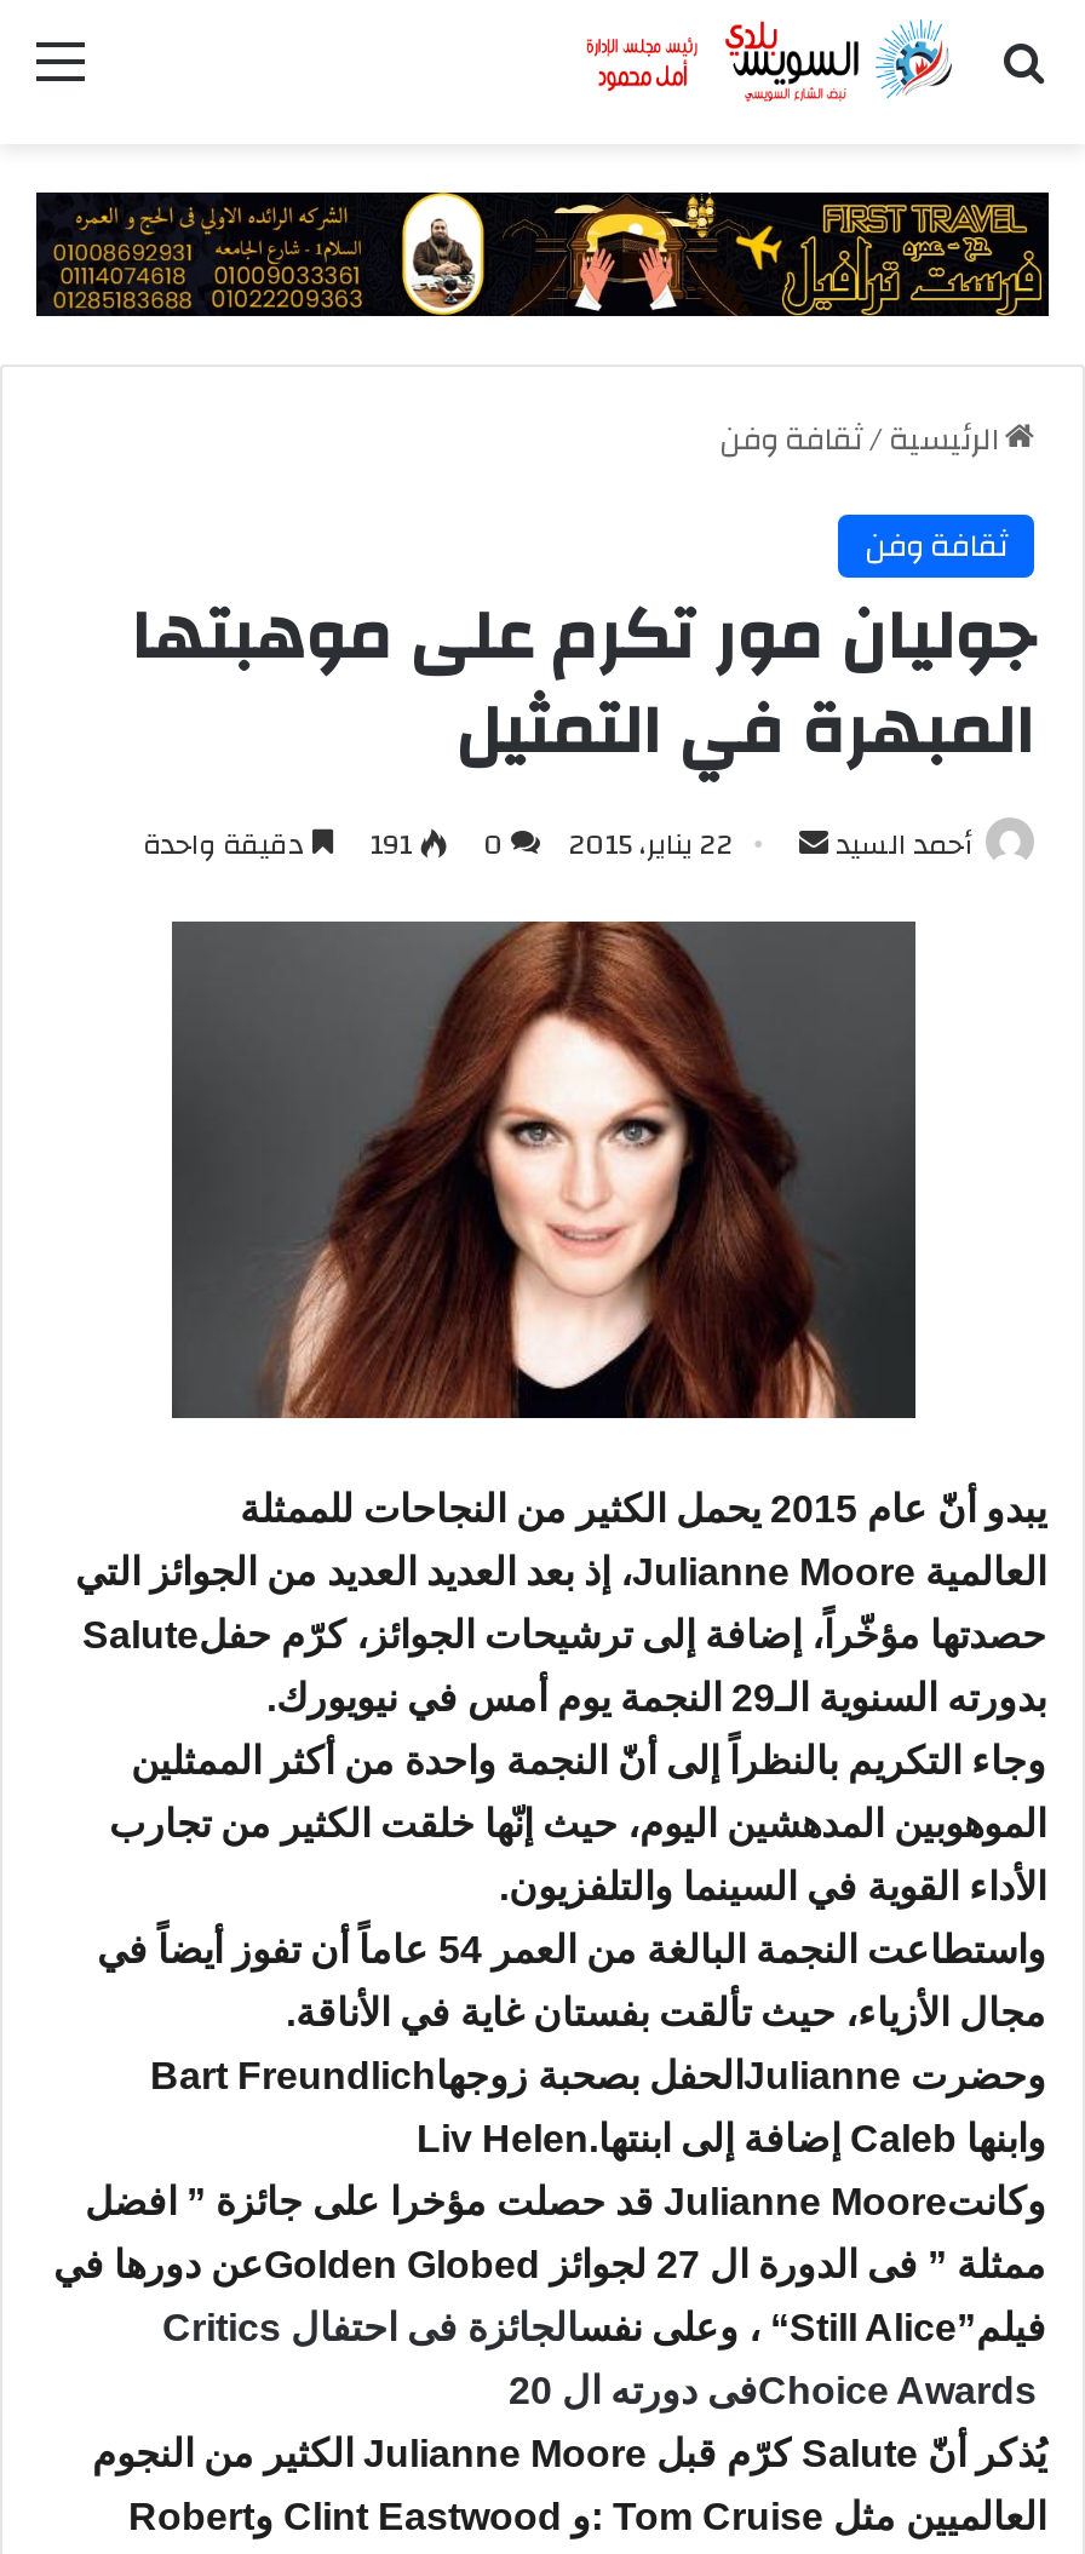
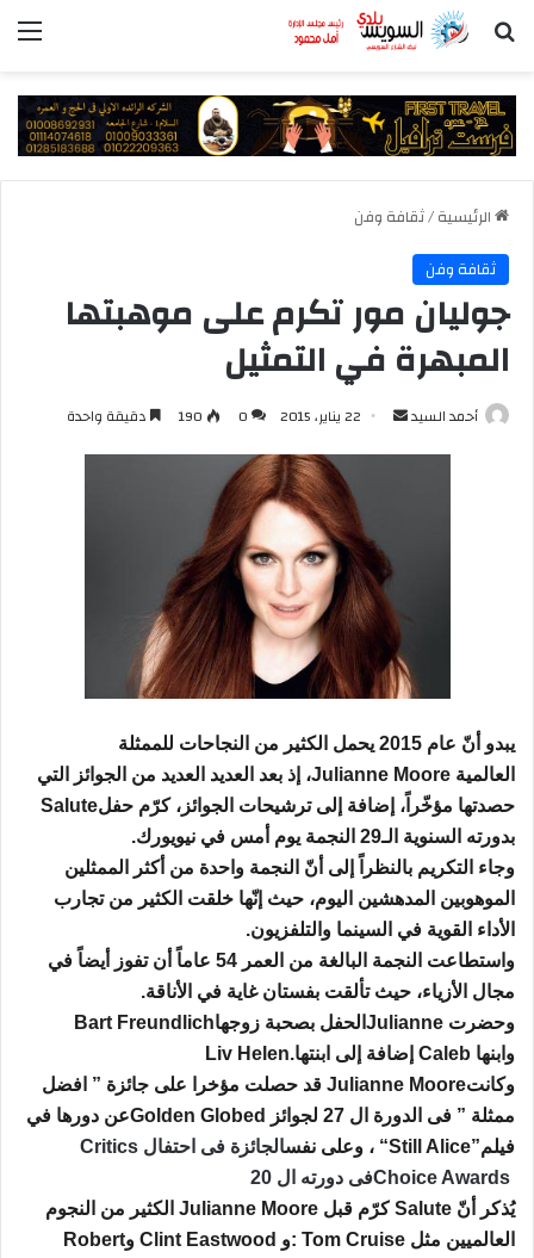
[143,818,504,871] 0 191 دقيقة واحدة -> [67,403,248,430] 0 190 دقيقة واحدة

